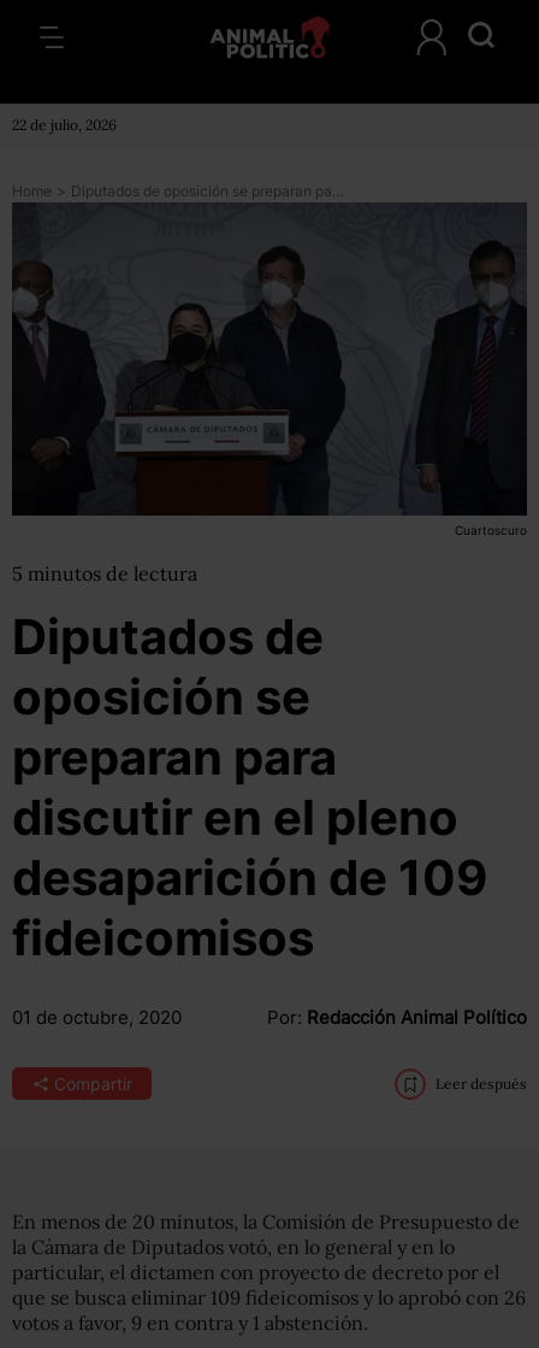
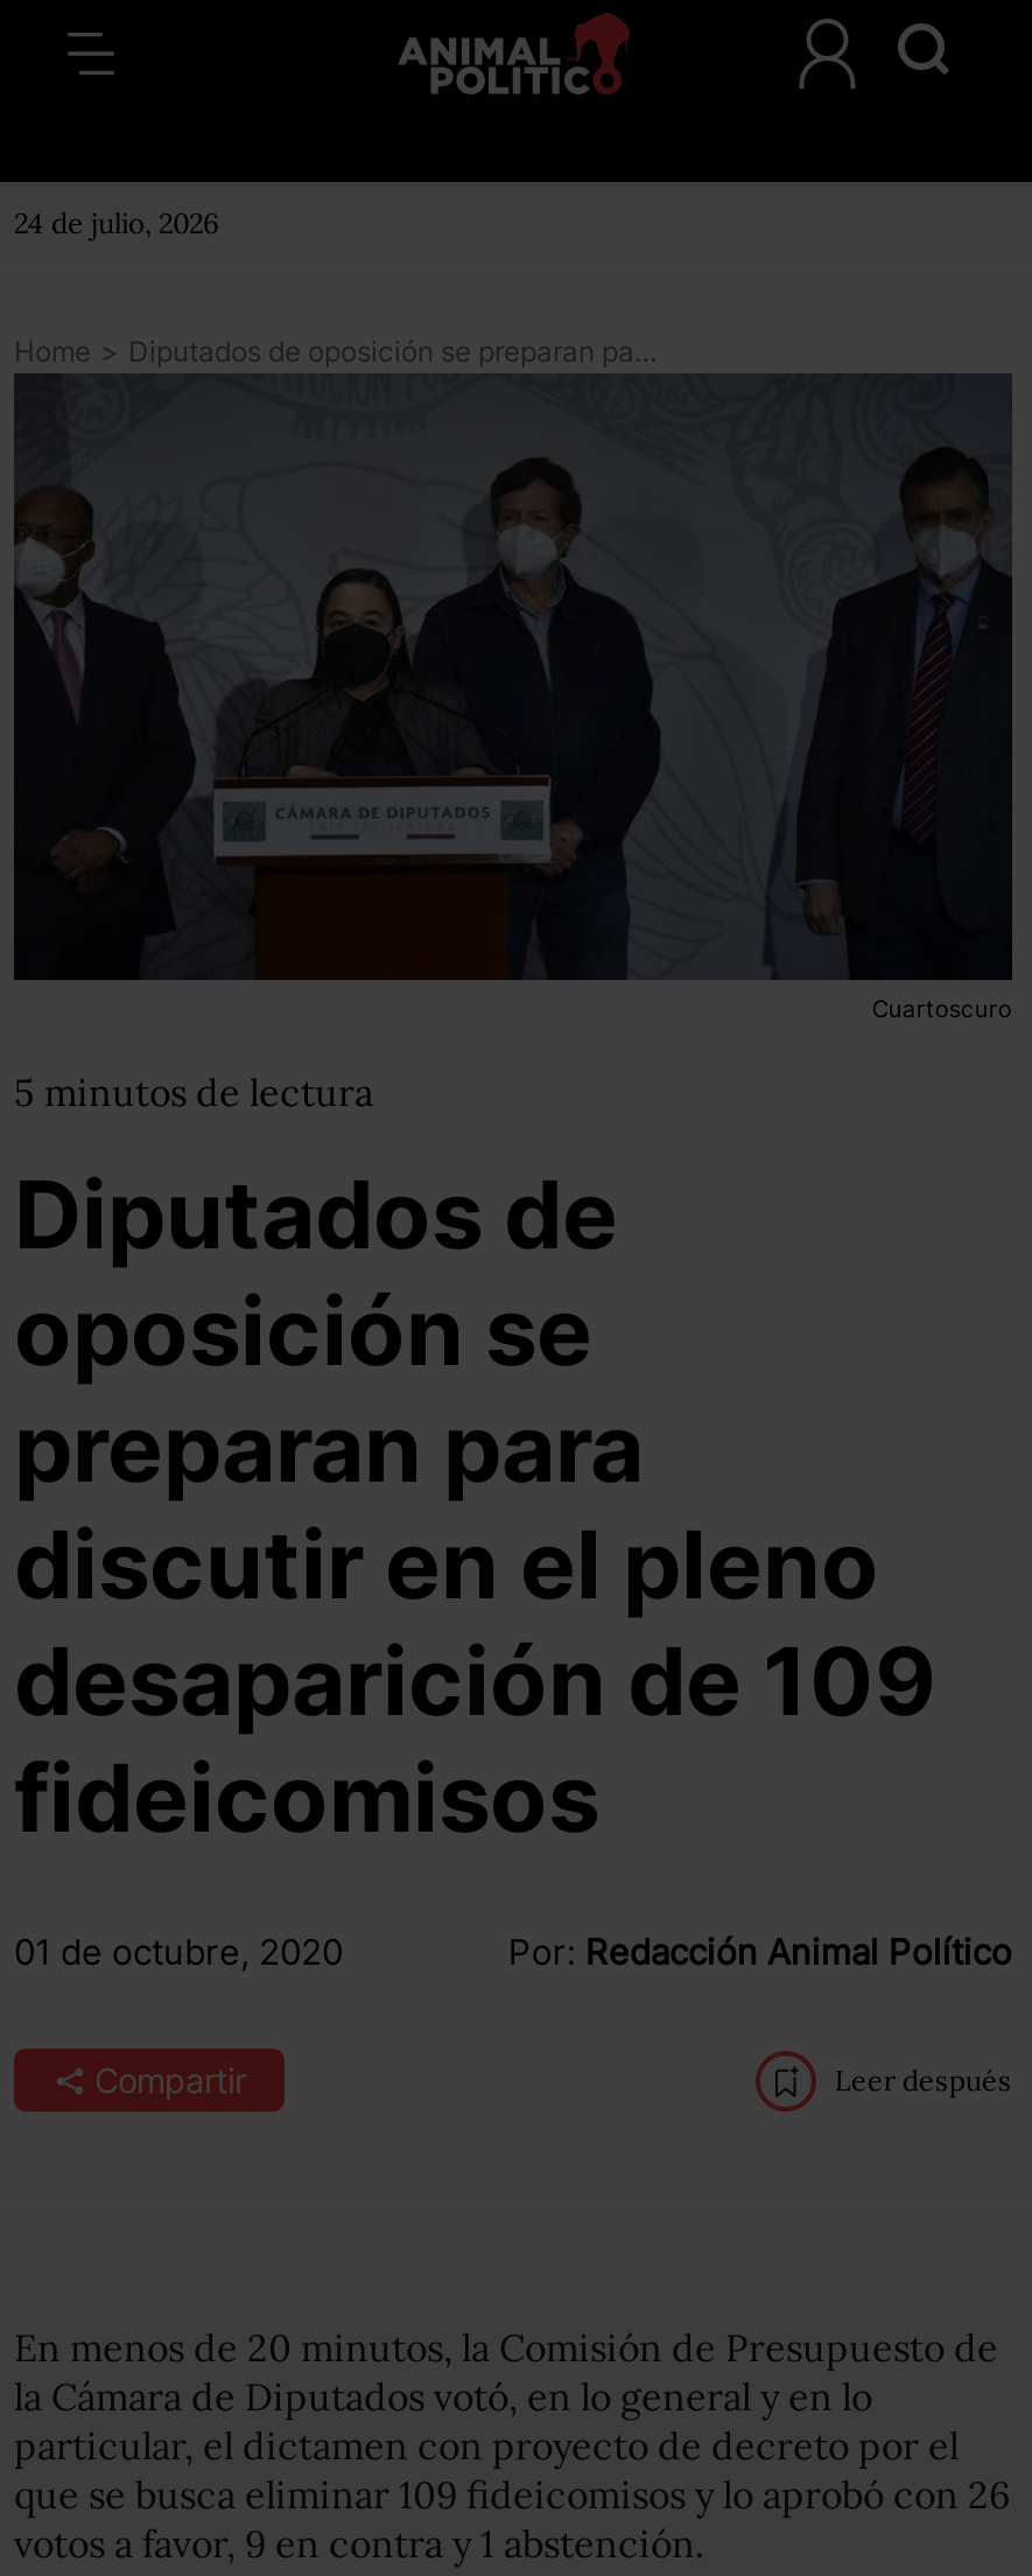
[12,116,117,134] 22 de julio, 2026 -> [14,205,219,240] 24 de julio, 2026

